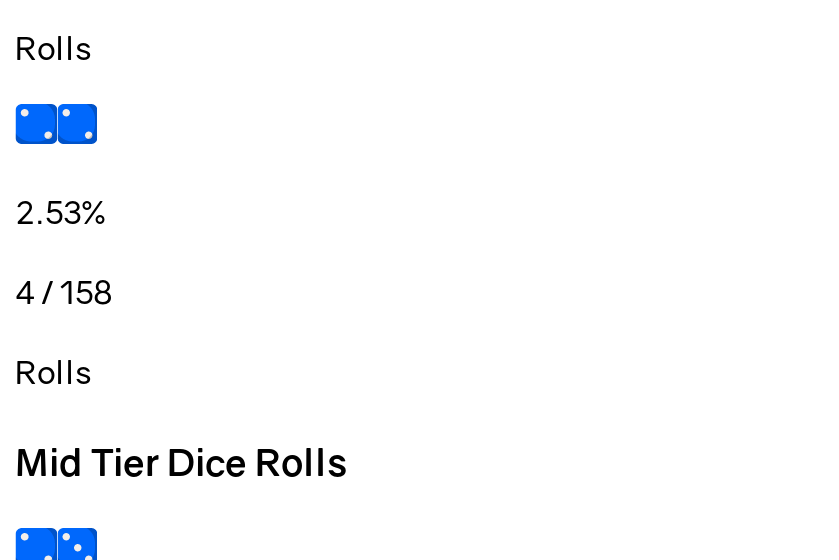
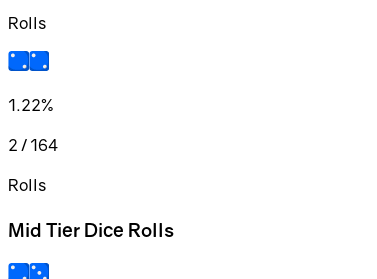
[15,193,107,233] 2.53% -> [8,95,54,115] 1.22%
[15,273,113,313] 4 / 158 -> [8,135,58,155] 2 / 164

